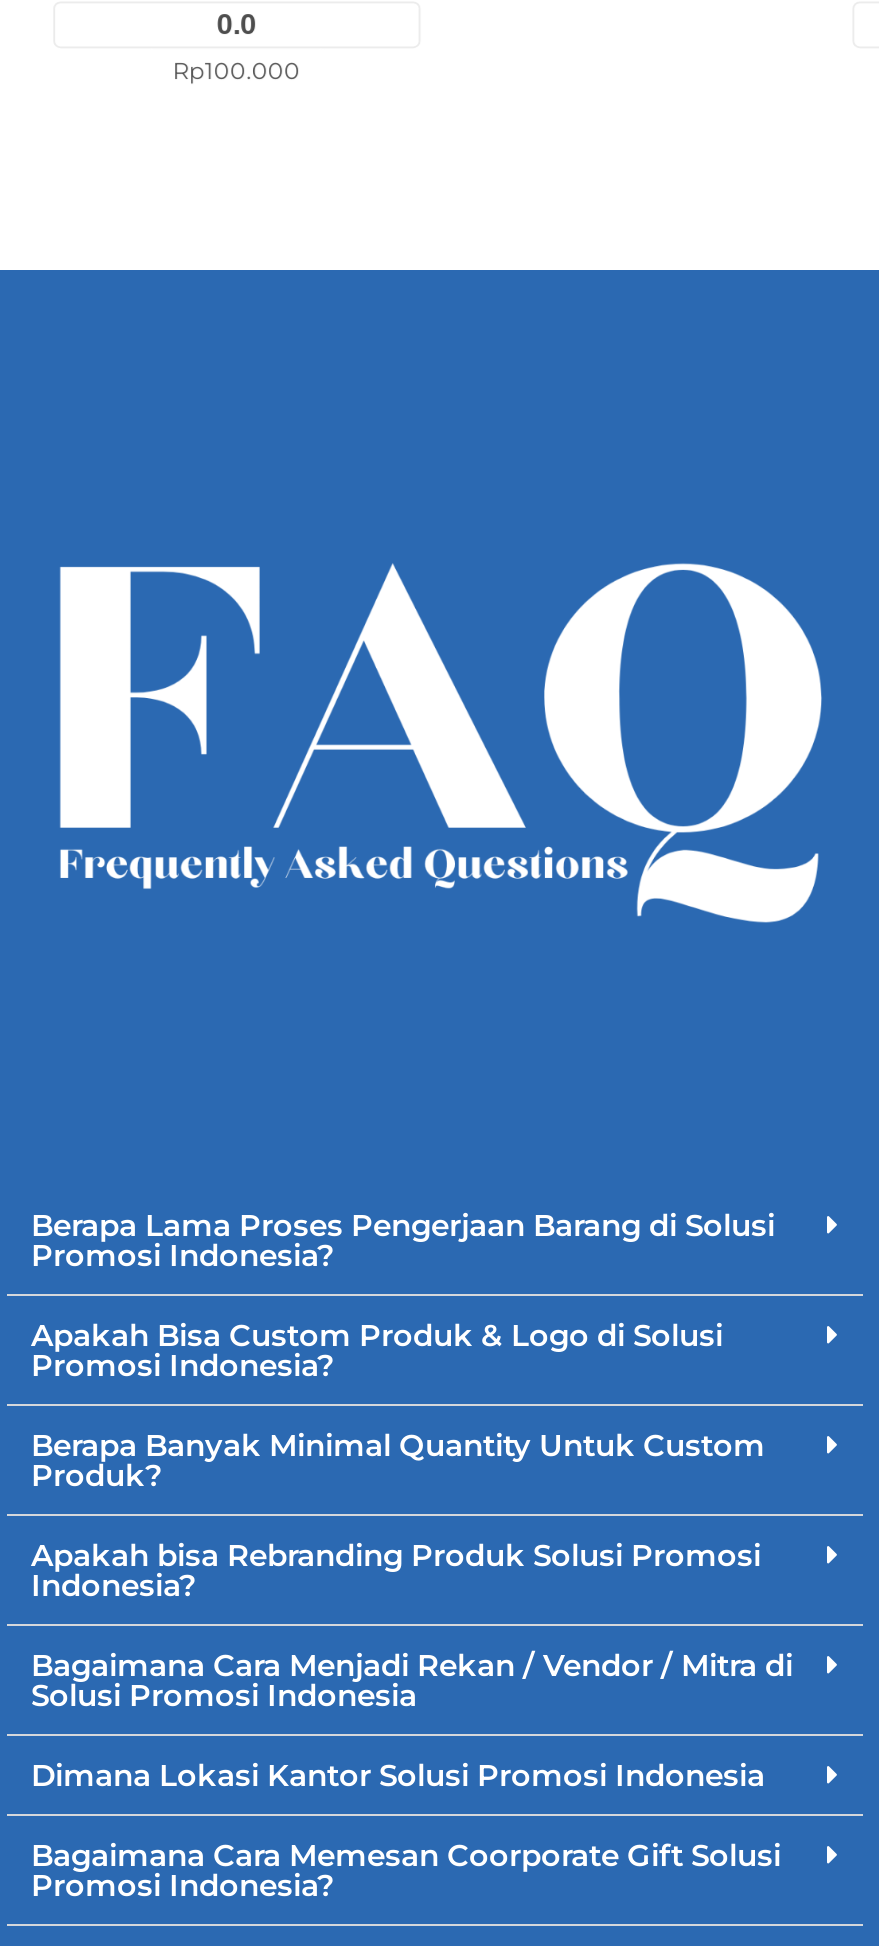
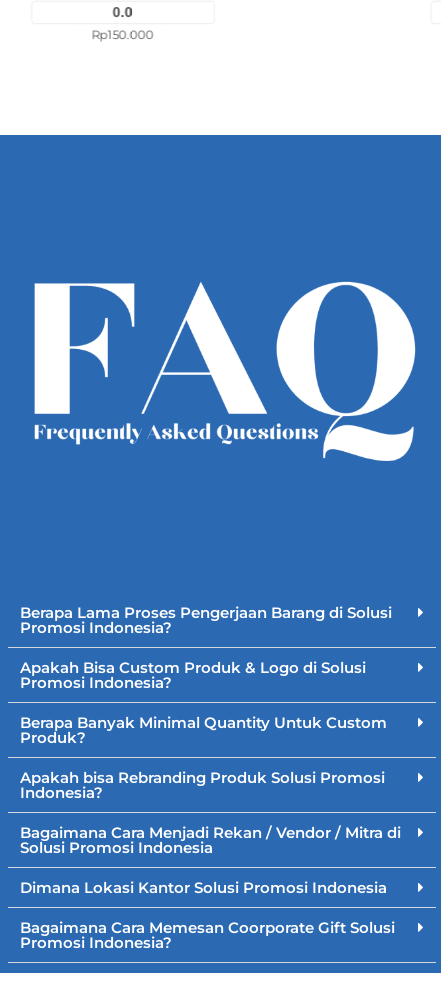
[173,55,301,84] Rp100.000 -> [92,27,154,42] Rp150.000

